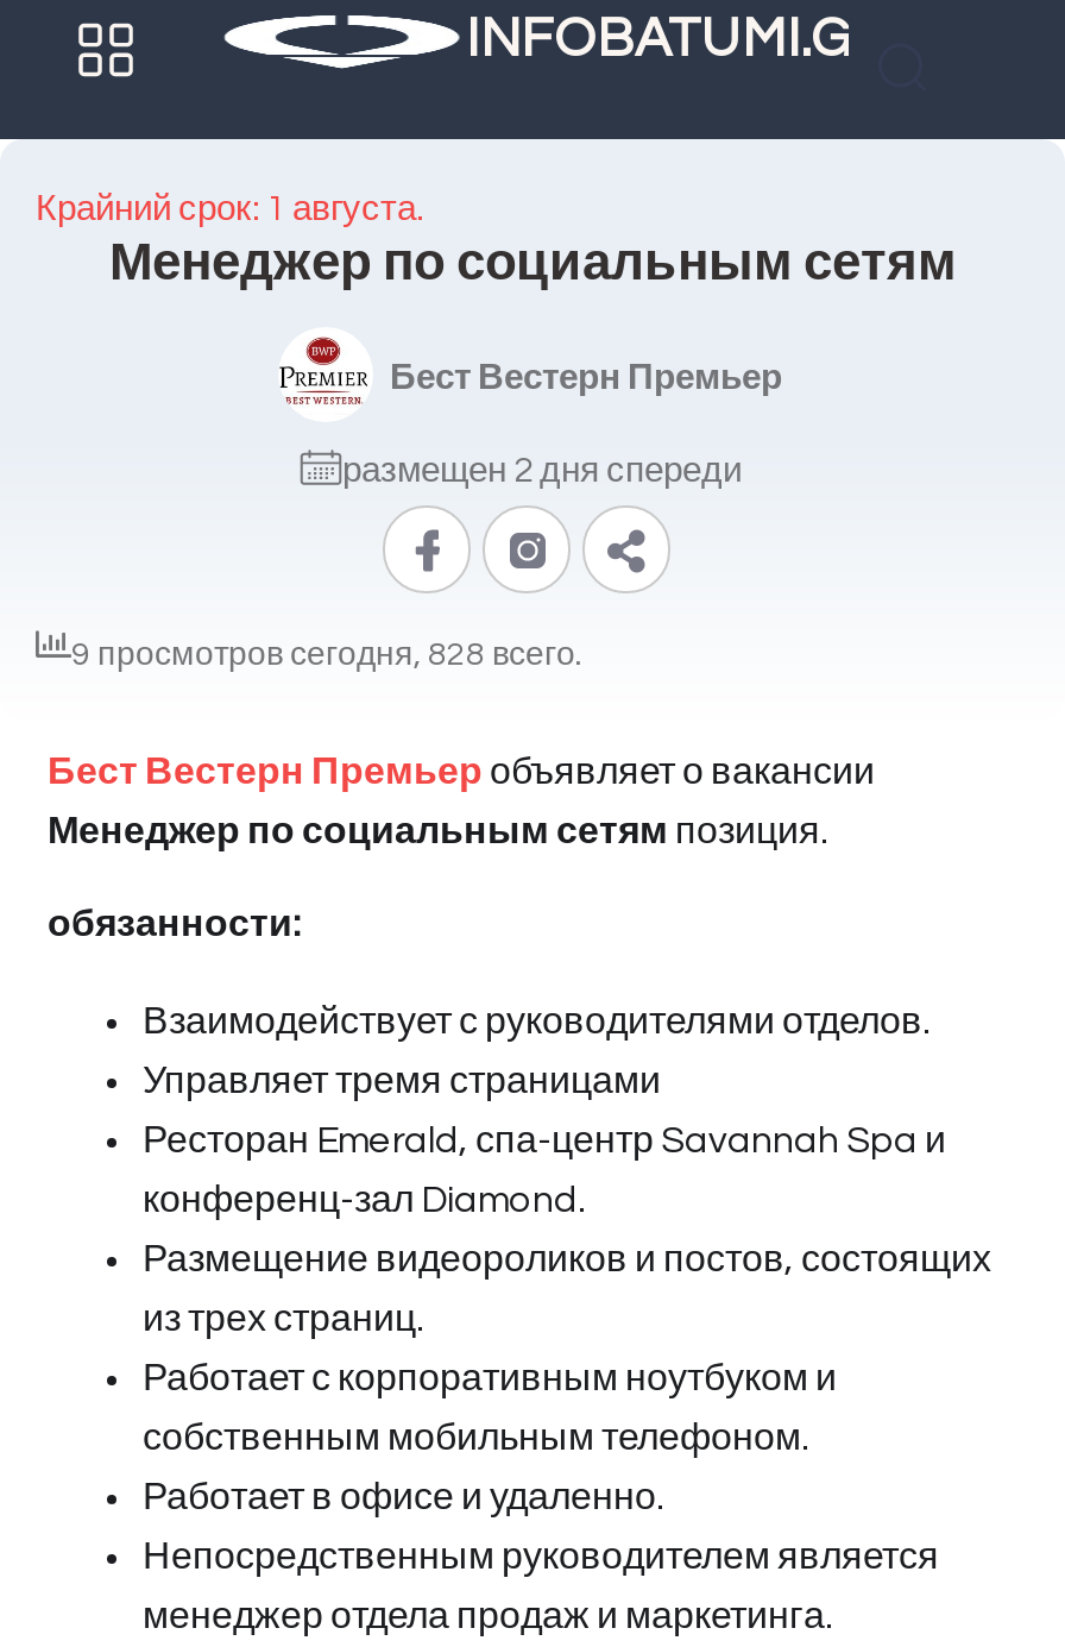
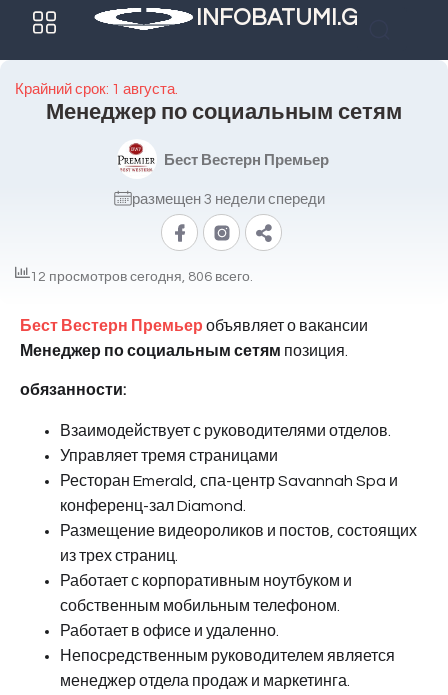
[342,452,742,488] размещен 2 дня спереди -> [131,191,324,206] размещен 3 недели спереди
[71,639,582,672] 9 просмотров сегодня, 828 всего. -> [30,270,253,284] 12 просмотров сегодня, 806 всего.

